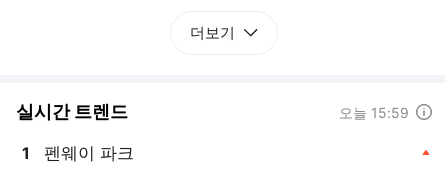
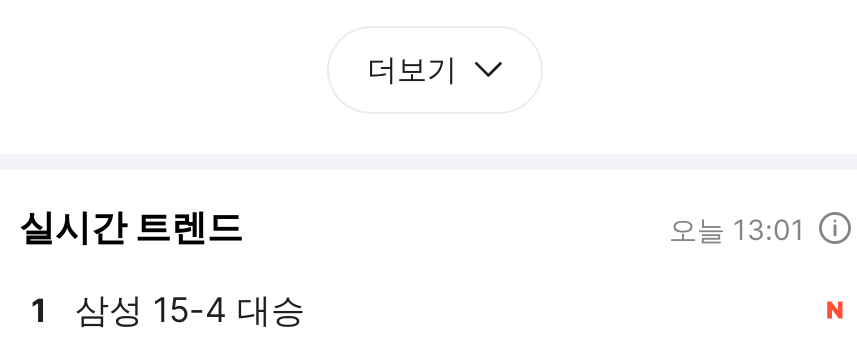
[339,104,409,121] 오늘 15:59 -> [669,212,805,246] 오늘 13:01
[44,143,134,163] 펜웨이 파크 -> [75,290,305,330] 삼성 15-4 대승

